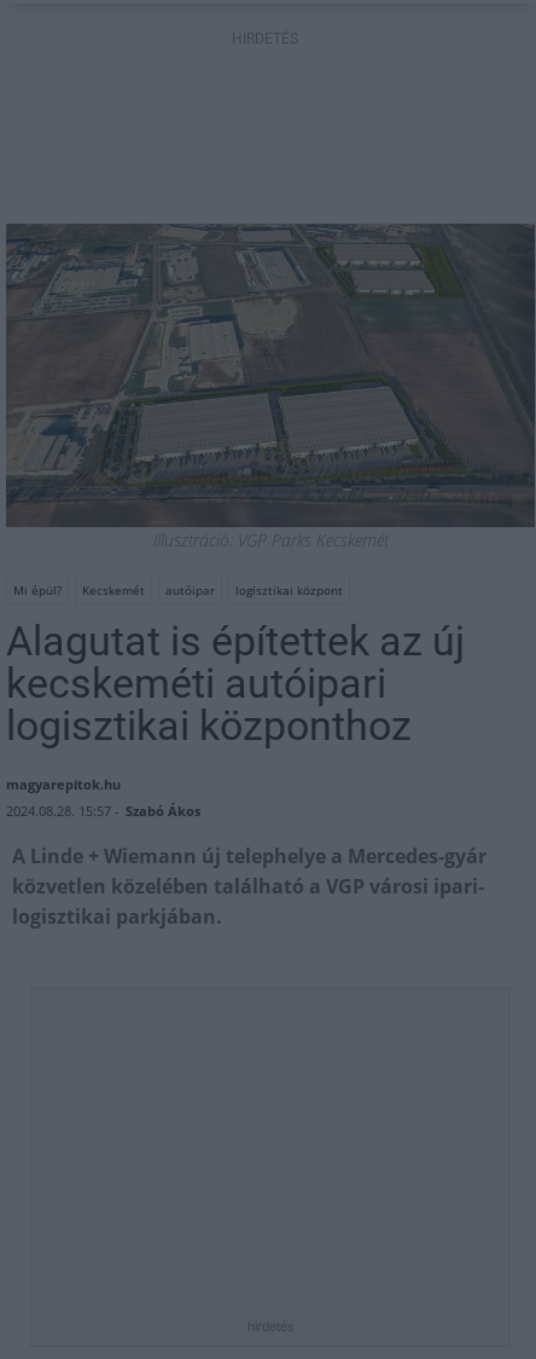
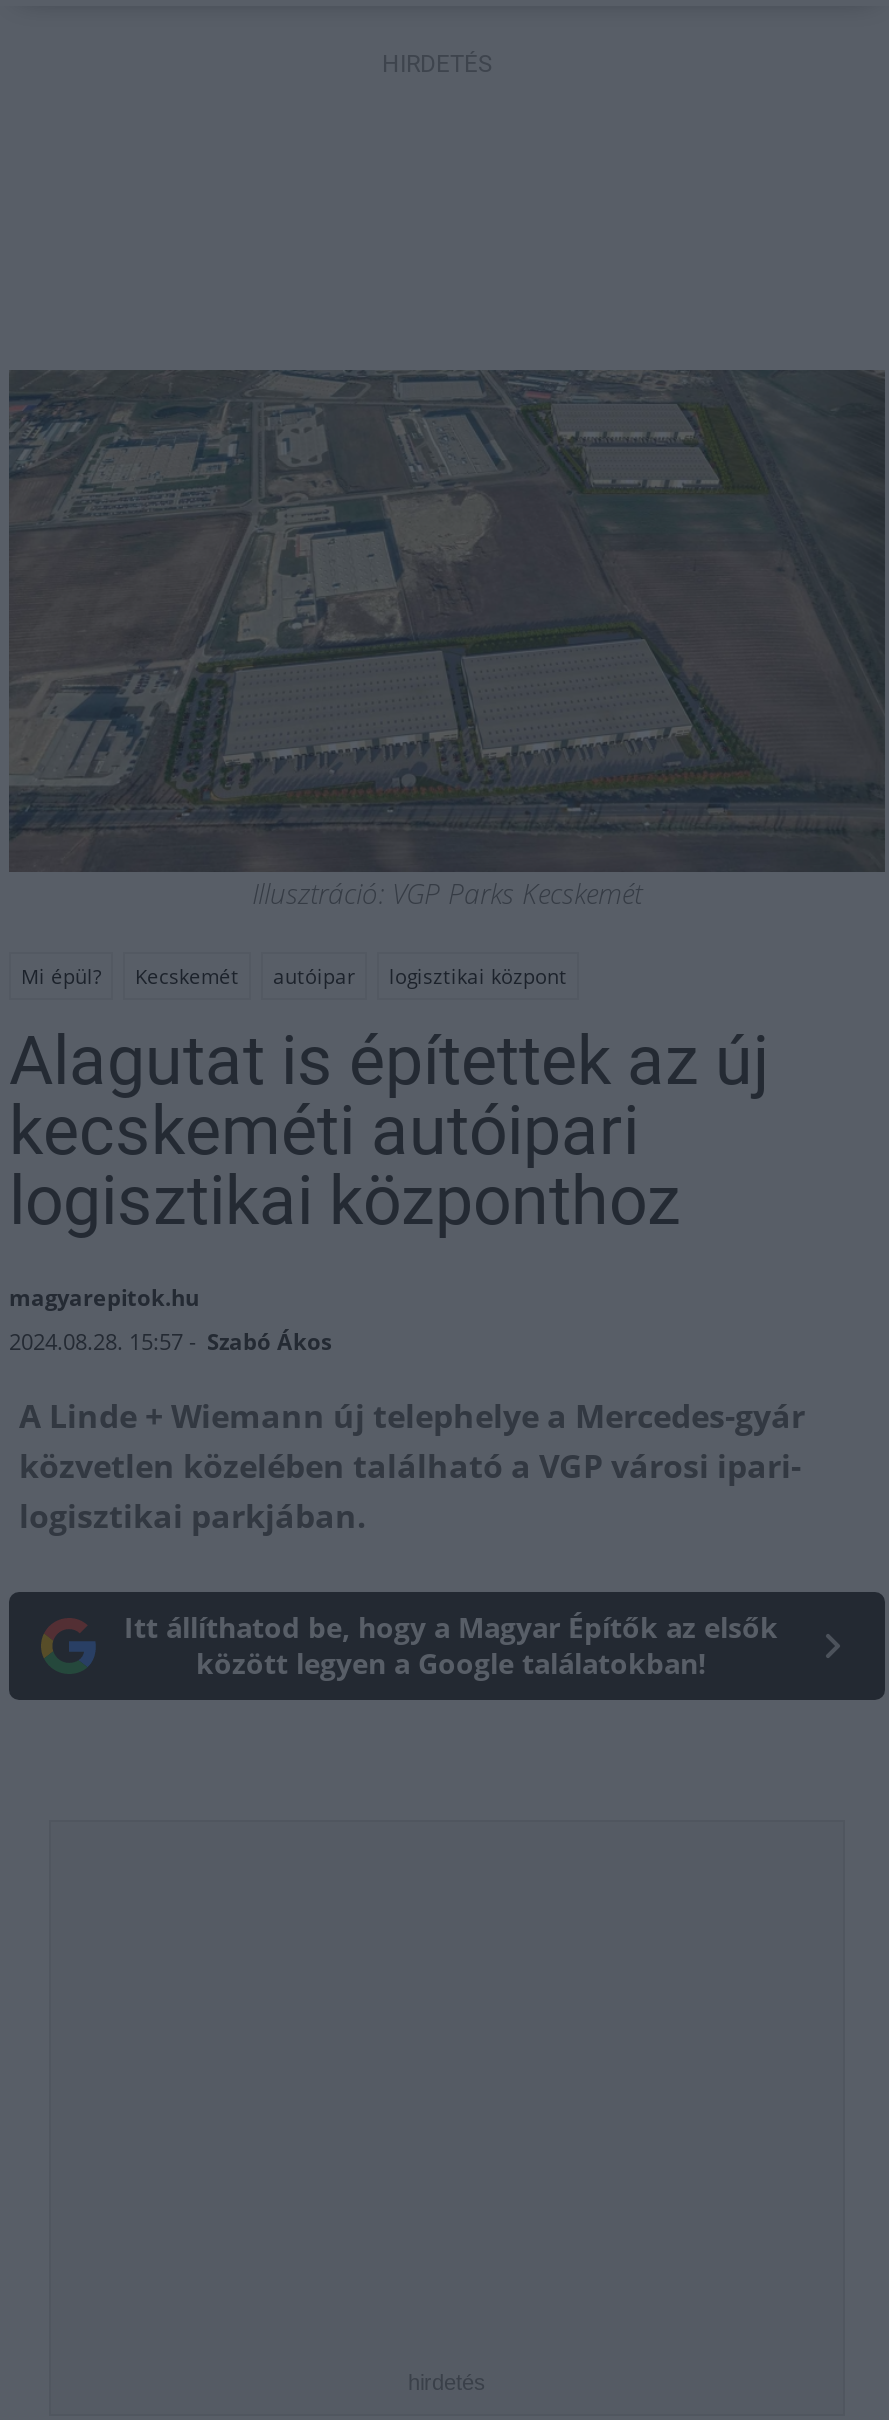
none -> [124,1607,778,1681] Itt állíthatod be, hogy a Magyar Építők az elsők | között legyen a Google találatokban!

